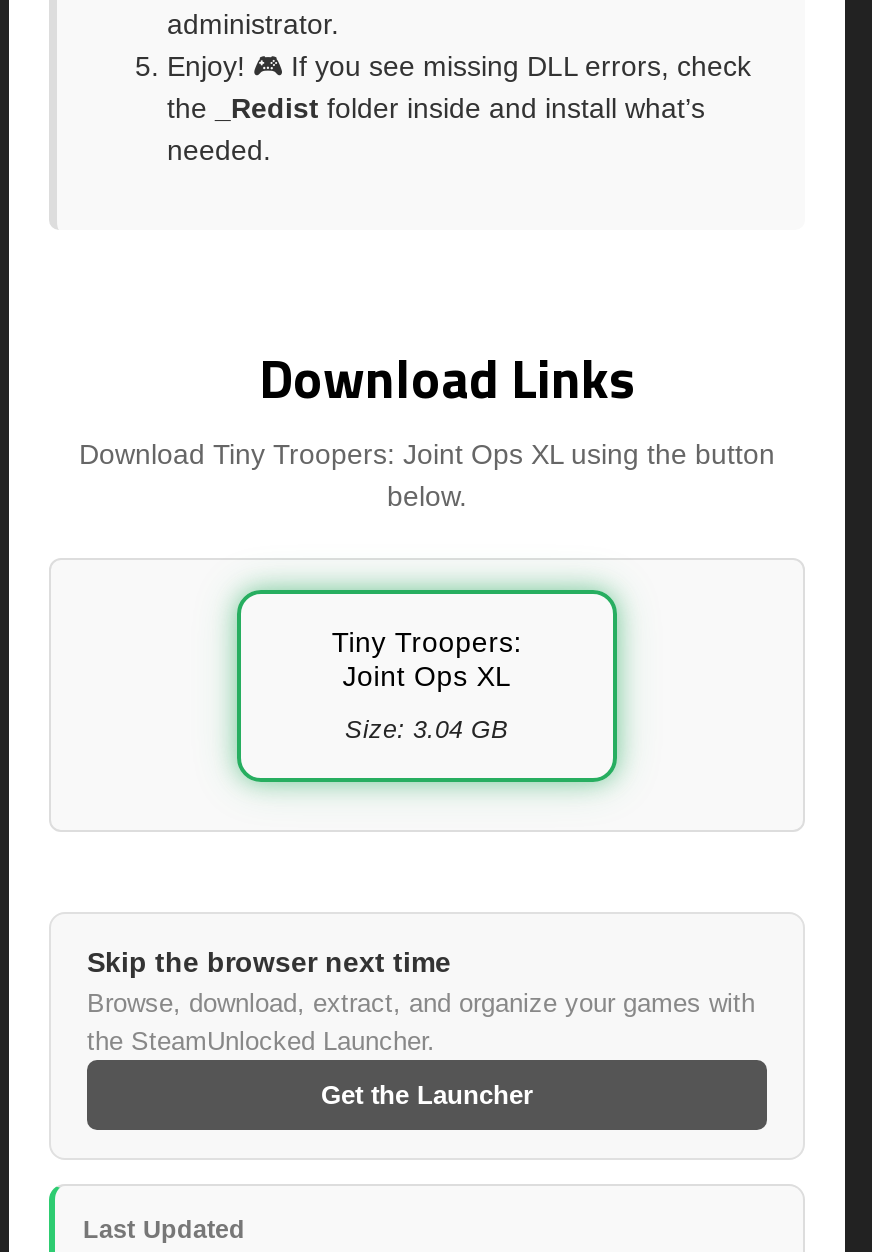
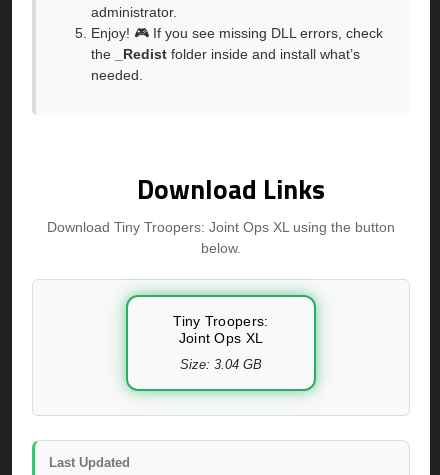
[87,945,755,1109] Skip the browser next time | Browse, download, extract, and organize your games with | the SteamUnlocked Launcher. | Get the Launcher -> none

